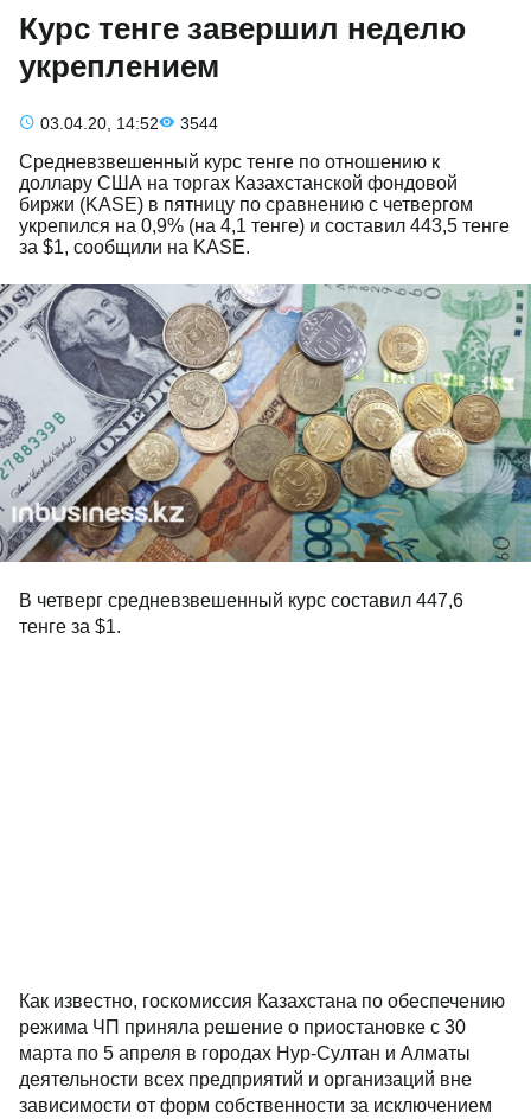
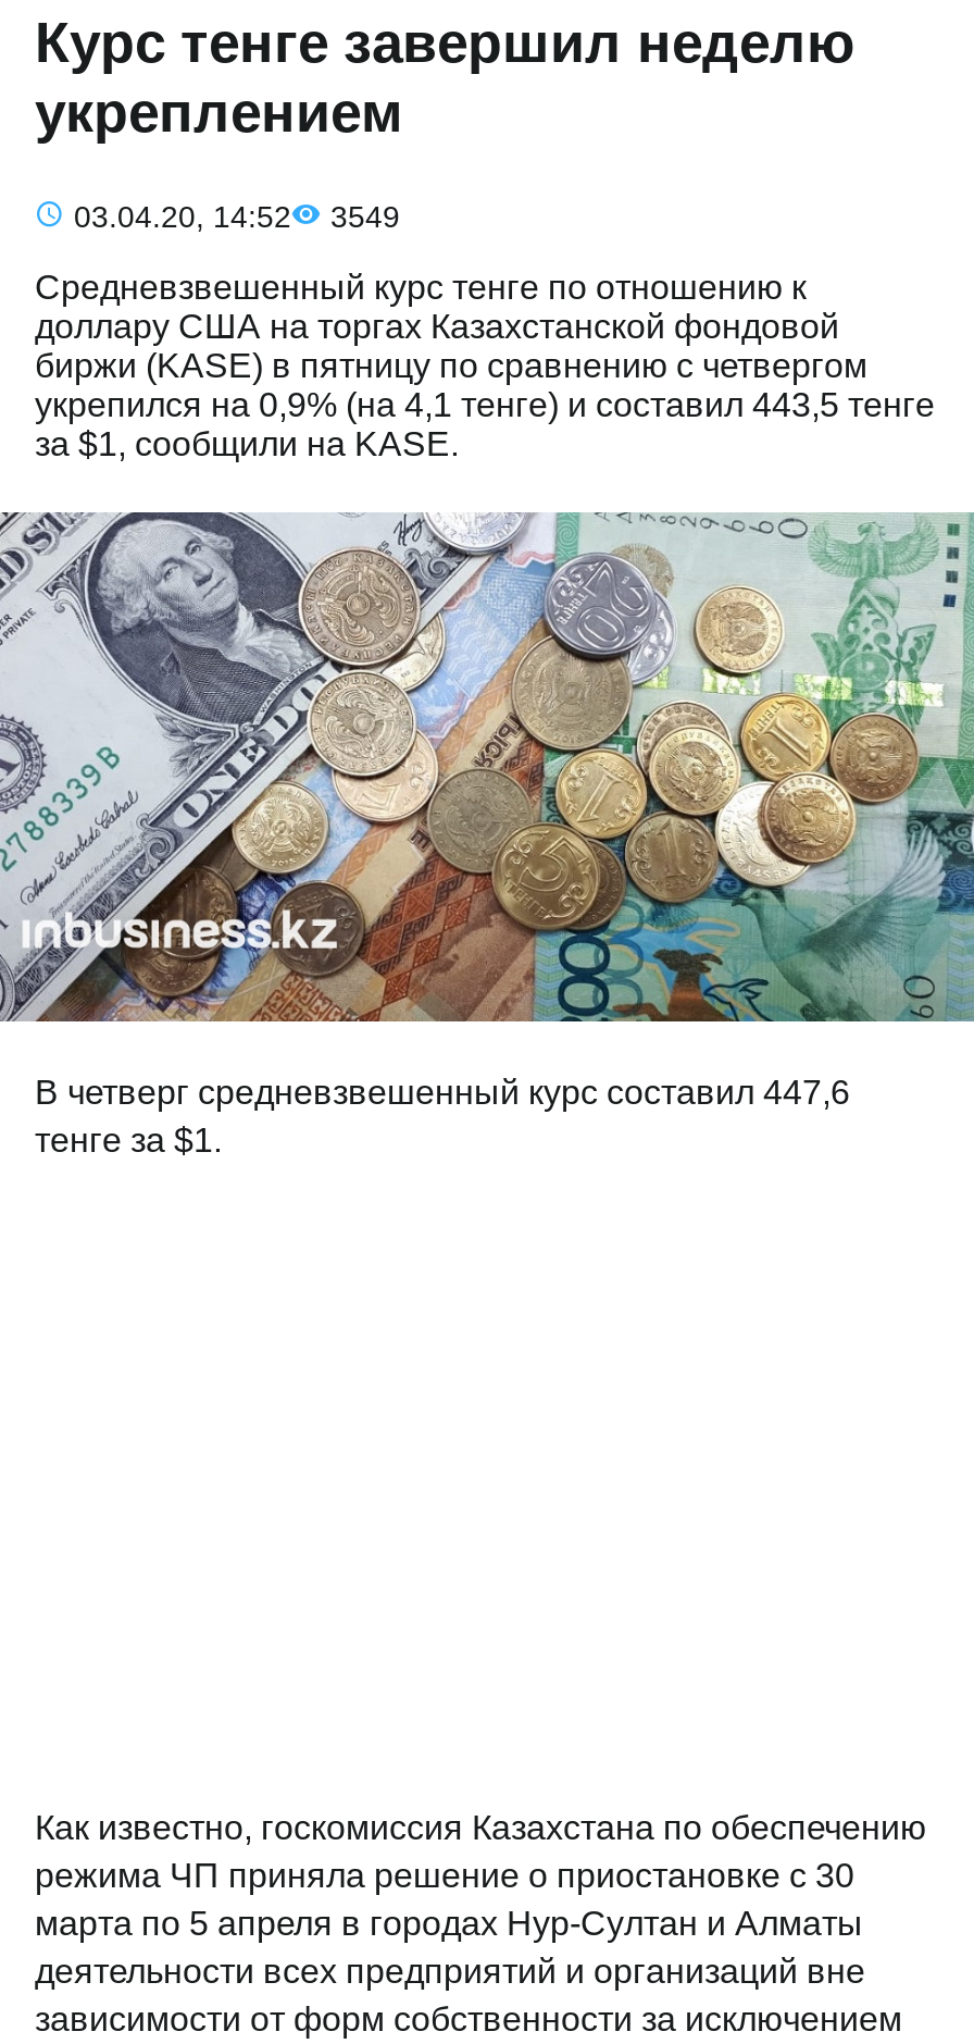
[40,114,218,133] 03.04.20, 14:52 3544 -> [74,199,400,234] 03.04.20, 14:52 3549

